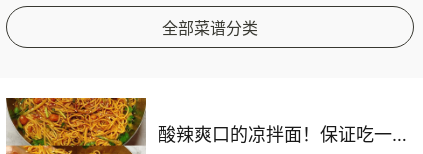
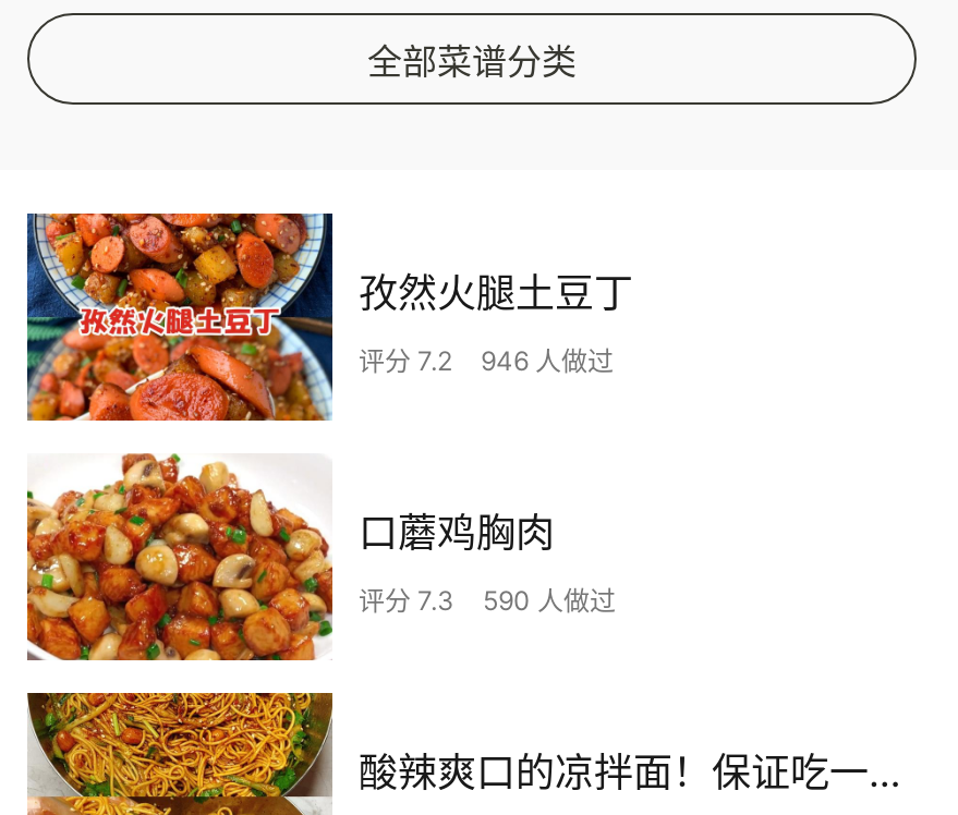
none -> [25,211,633,423] [image] | 孜然火腿土豆丁 | 评分 7.2 | 946 人做过
none -> [27,451,616,662] [image] | 口蘑鸡胸肉 | 评分 7.3 | 590 人做过

